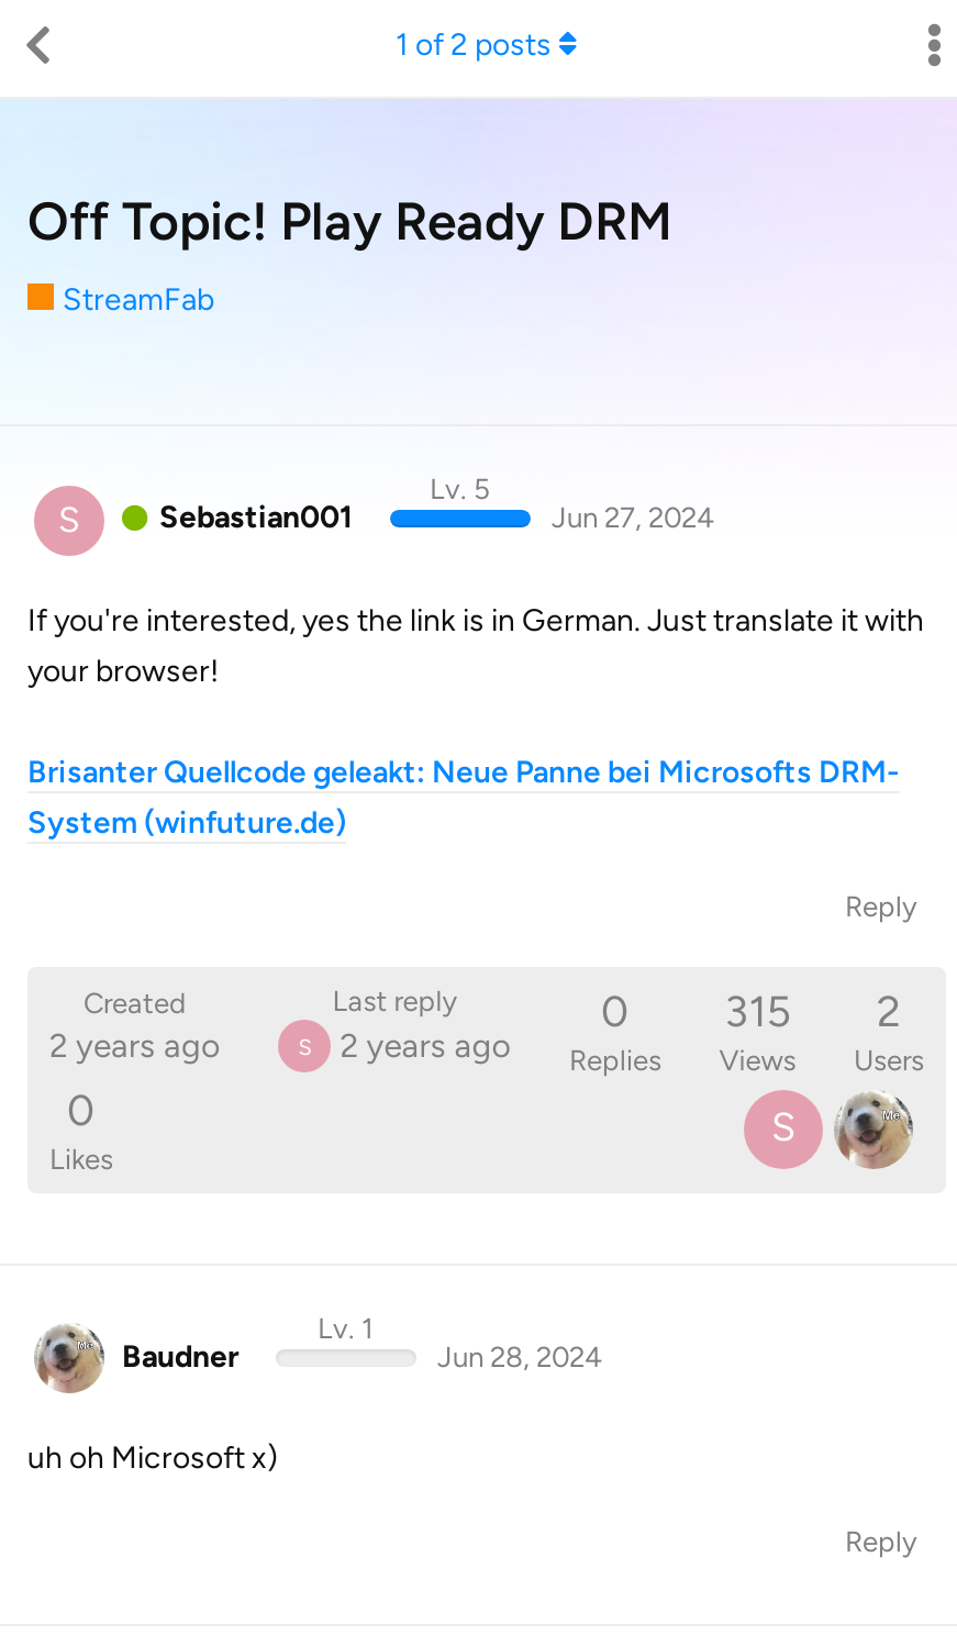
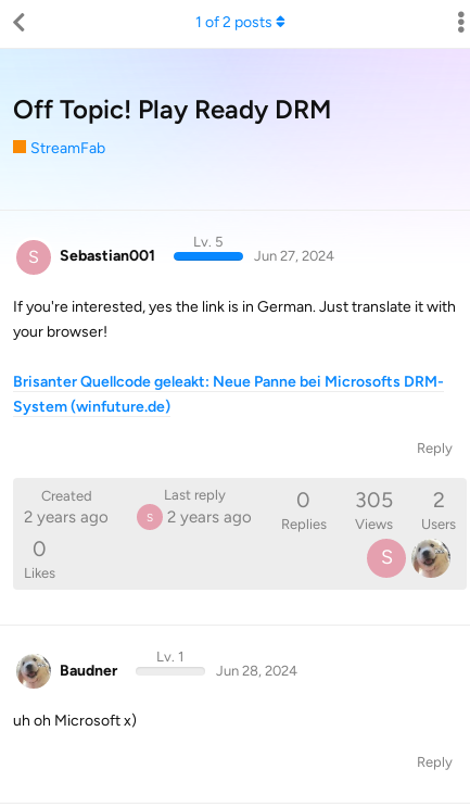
[725,983,790,1036] 315 -> [355,486,393,512] 305

